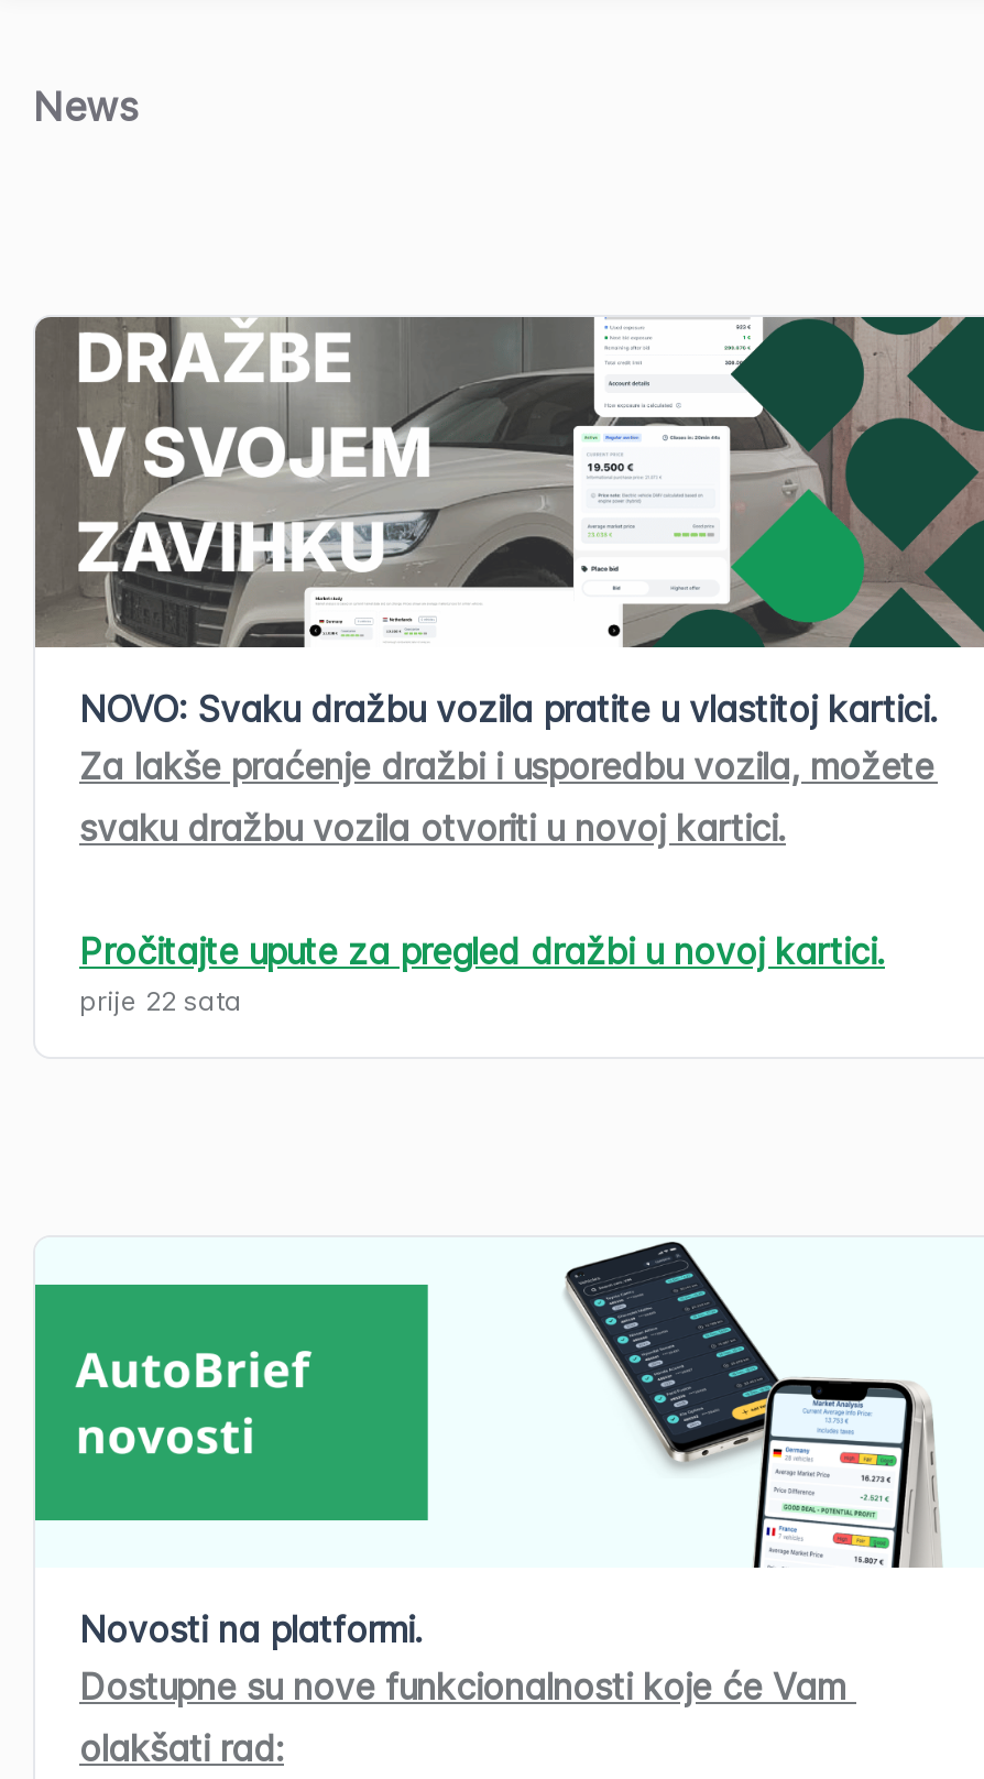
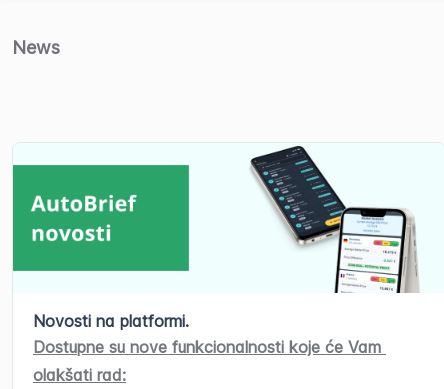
[33,315,977,1017] [image] | NOVO: Svaku dražbu vozila pratite u vlastitoj kartici. | Za lakše praćenje dražbi i usporedbu vozila, možete | svaku dražbu vozila otvoriti u novoj kartici. | Pročitajte upute za pregled dražbi u novoj kartici. | prije 22 sata -> none
moved [561,1240,942,1570] -> [250,146,424,293]: [image]

